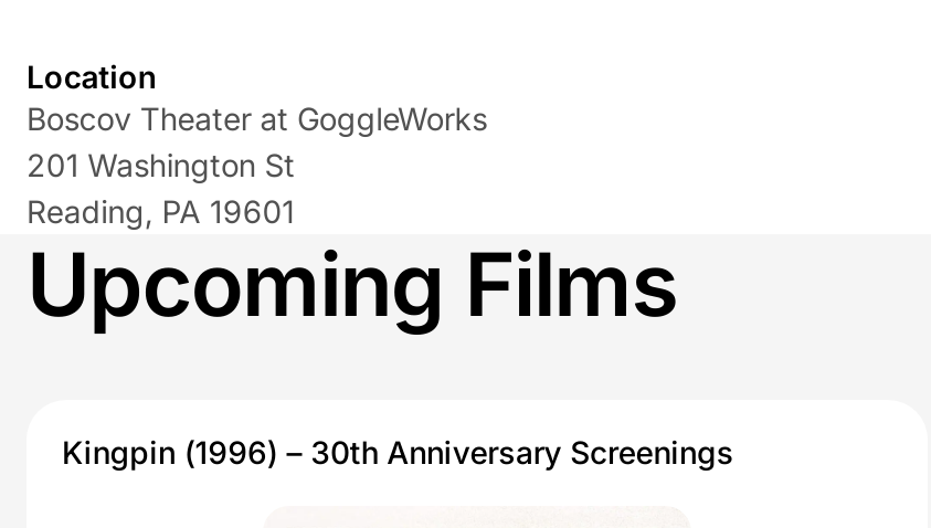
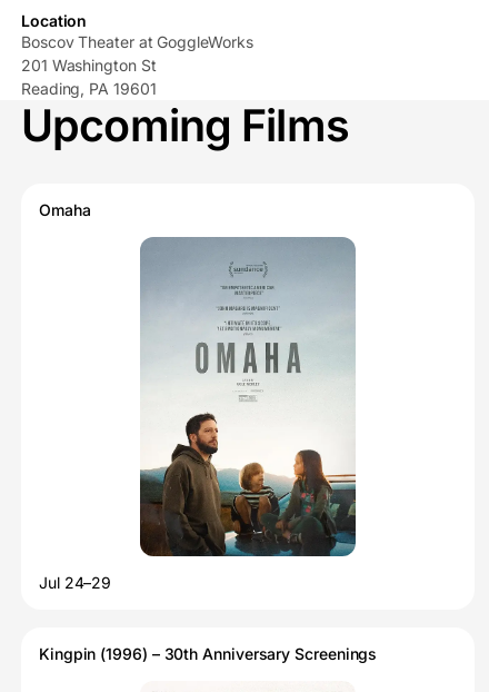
none -> [39,200,91,219] Omaha
none -> [39,412,357,592] [image] | Jul 24–29
none -> [139,236,357,403] [image]

